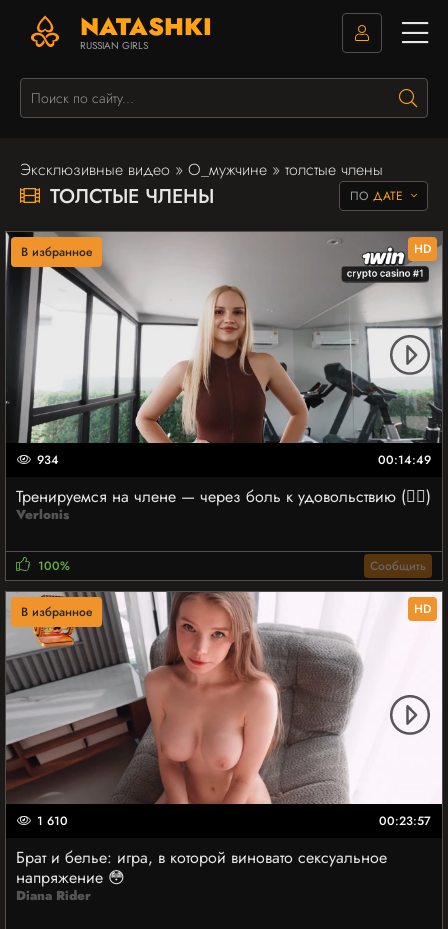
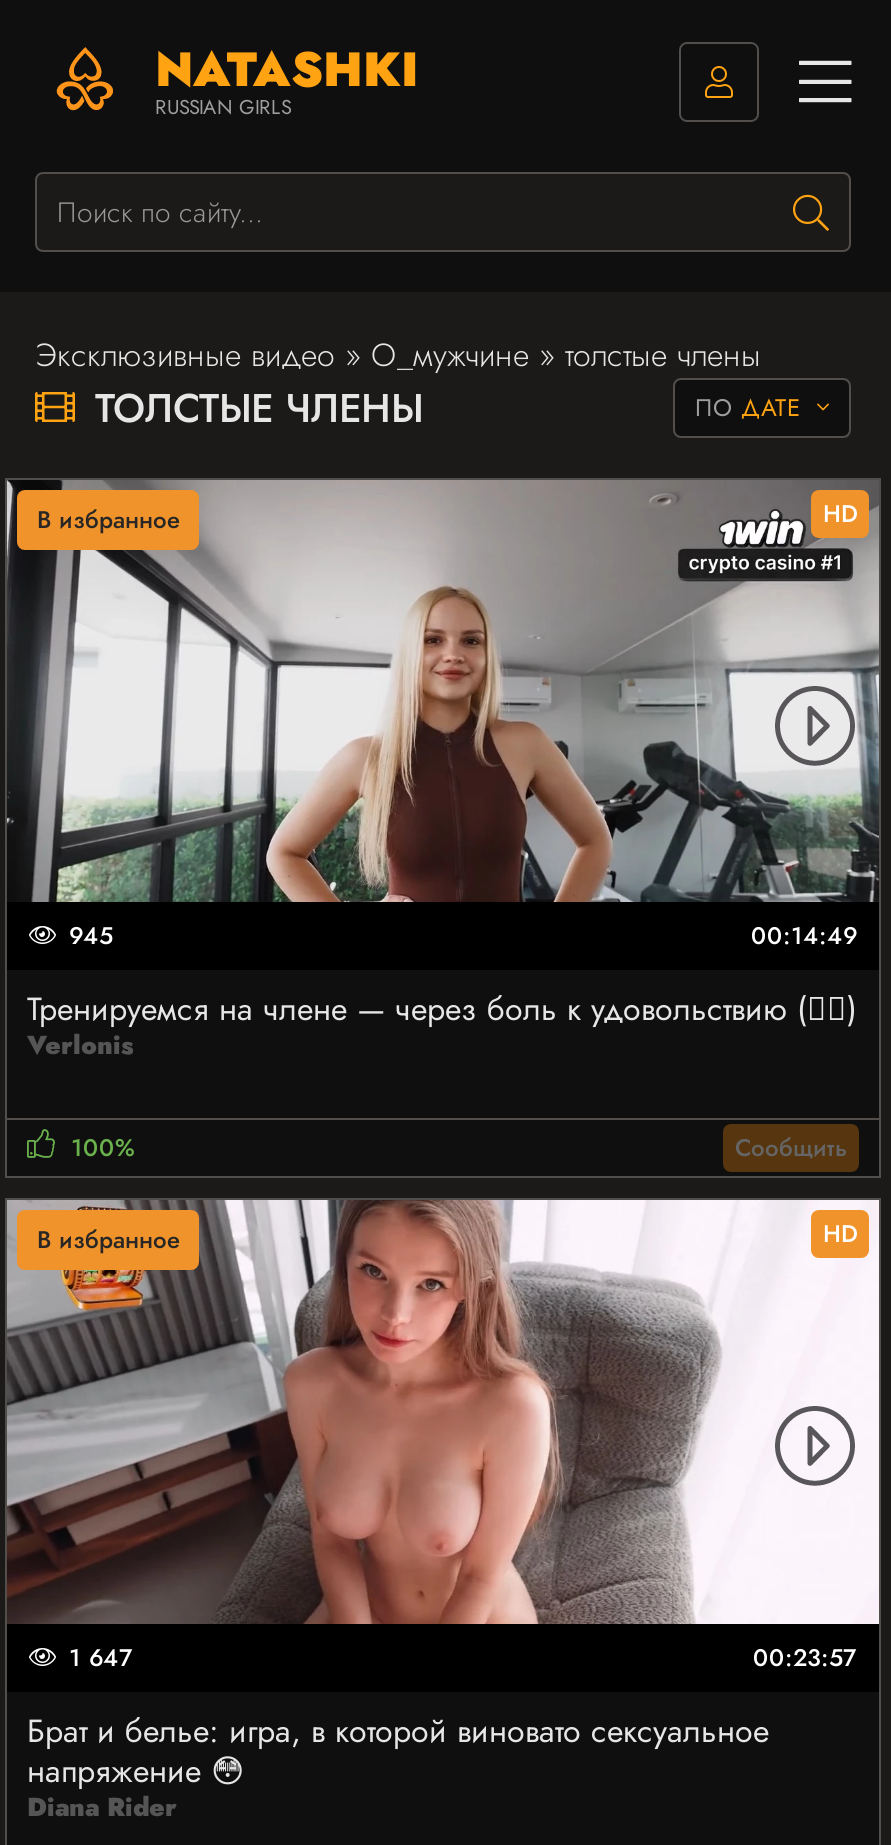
[37,451,59,469] 934 -> [69,918,113,954] 945
[37,811,68,829] 1 610 -> [69,1639,133,1675] 1 647

